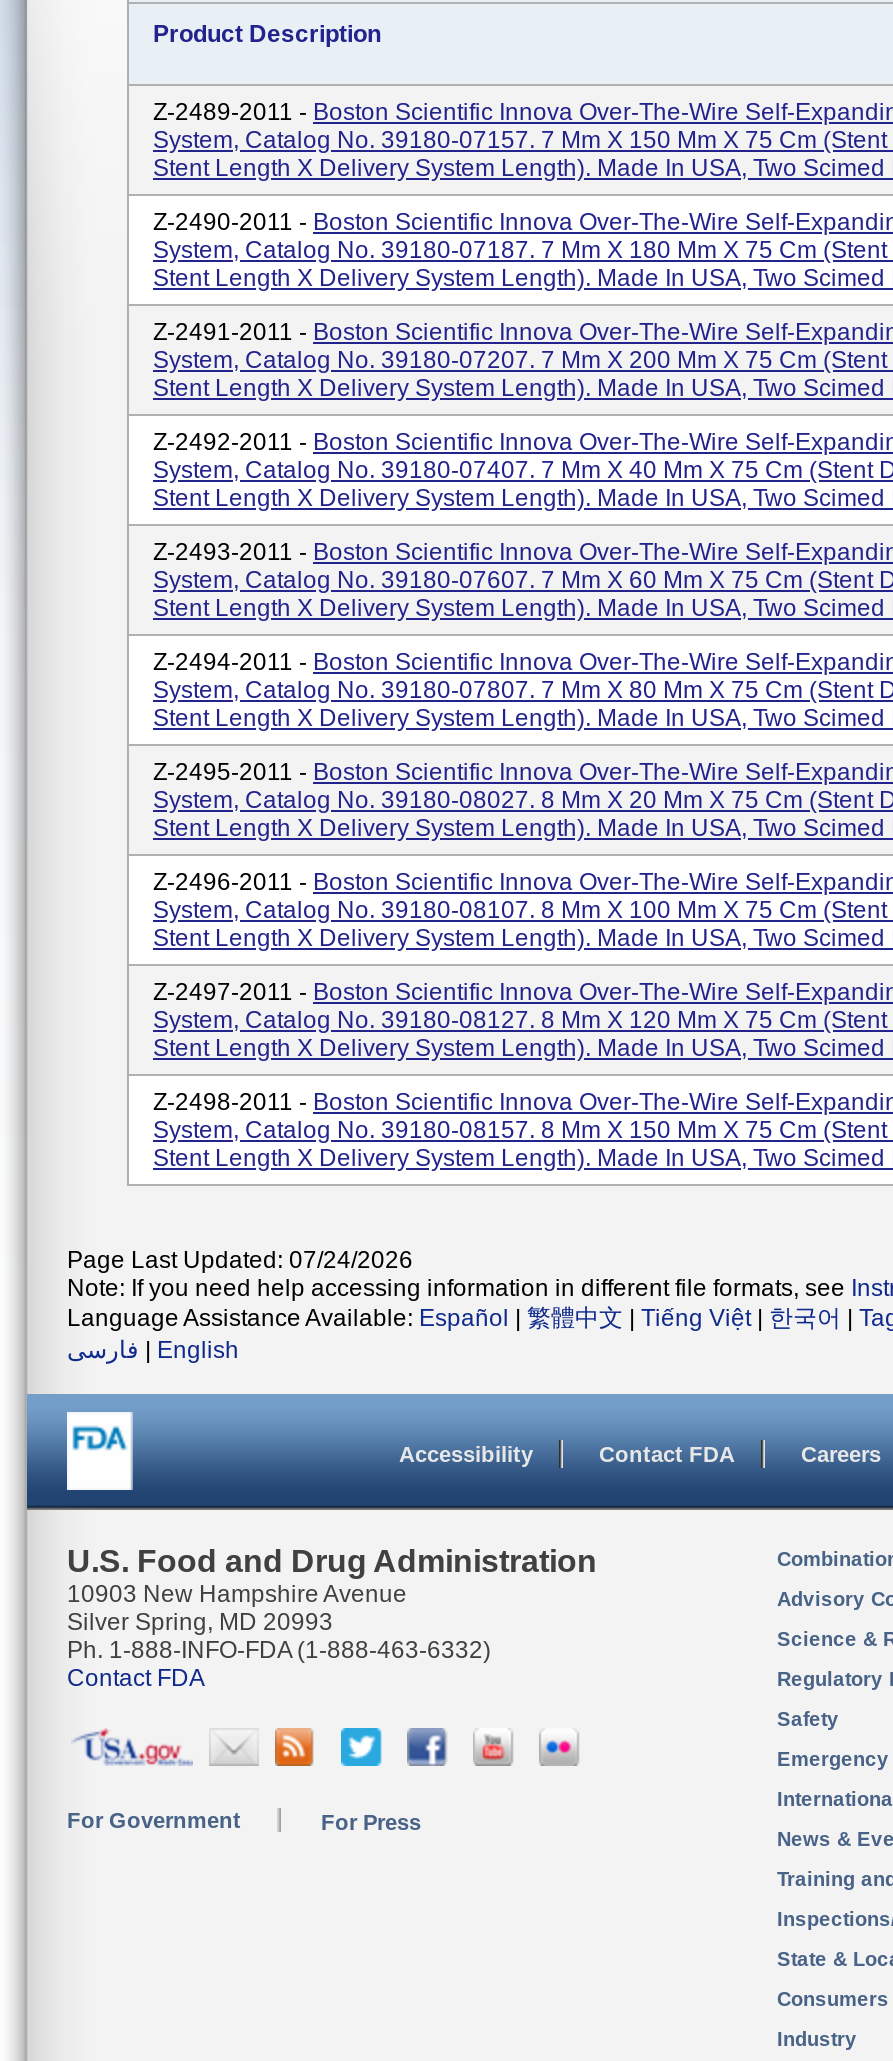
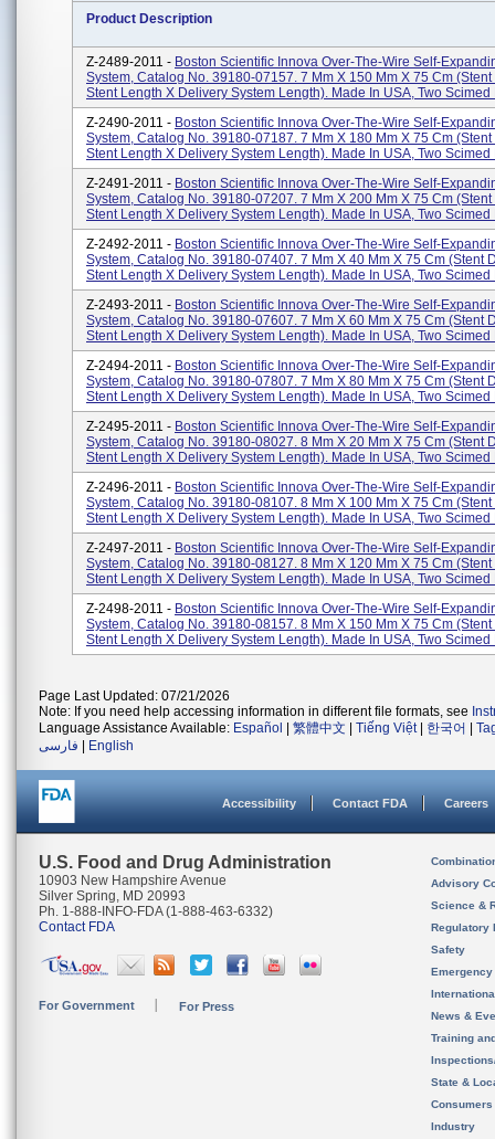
[67,1246,413,1274] Page Last Updated: 07/24/2026 -> [39,688,230,704] Page Last Updated: 07/21/2026

